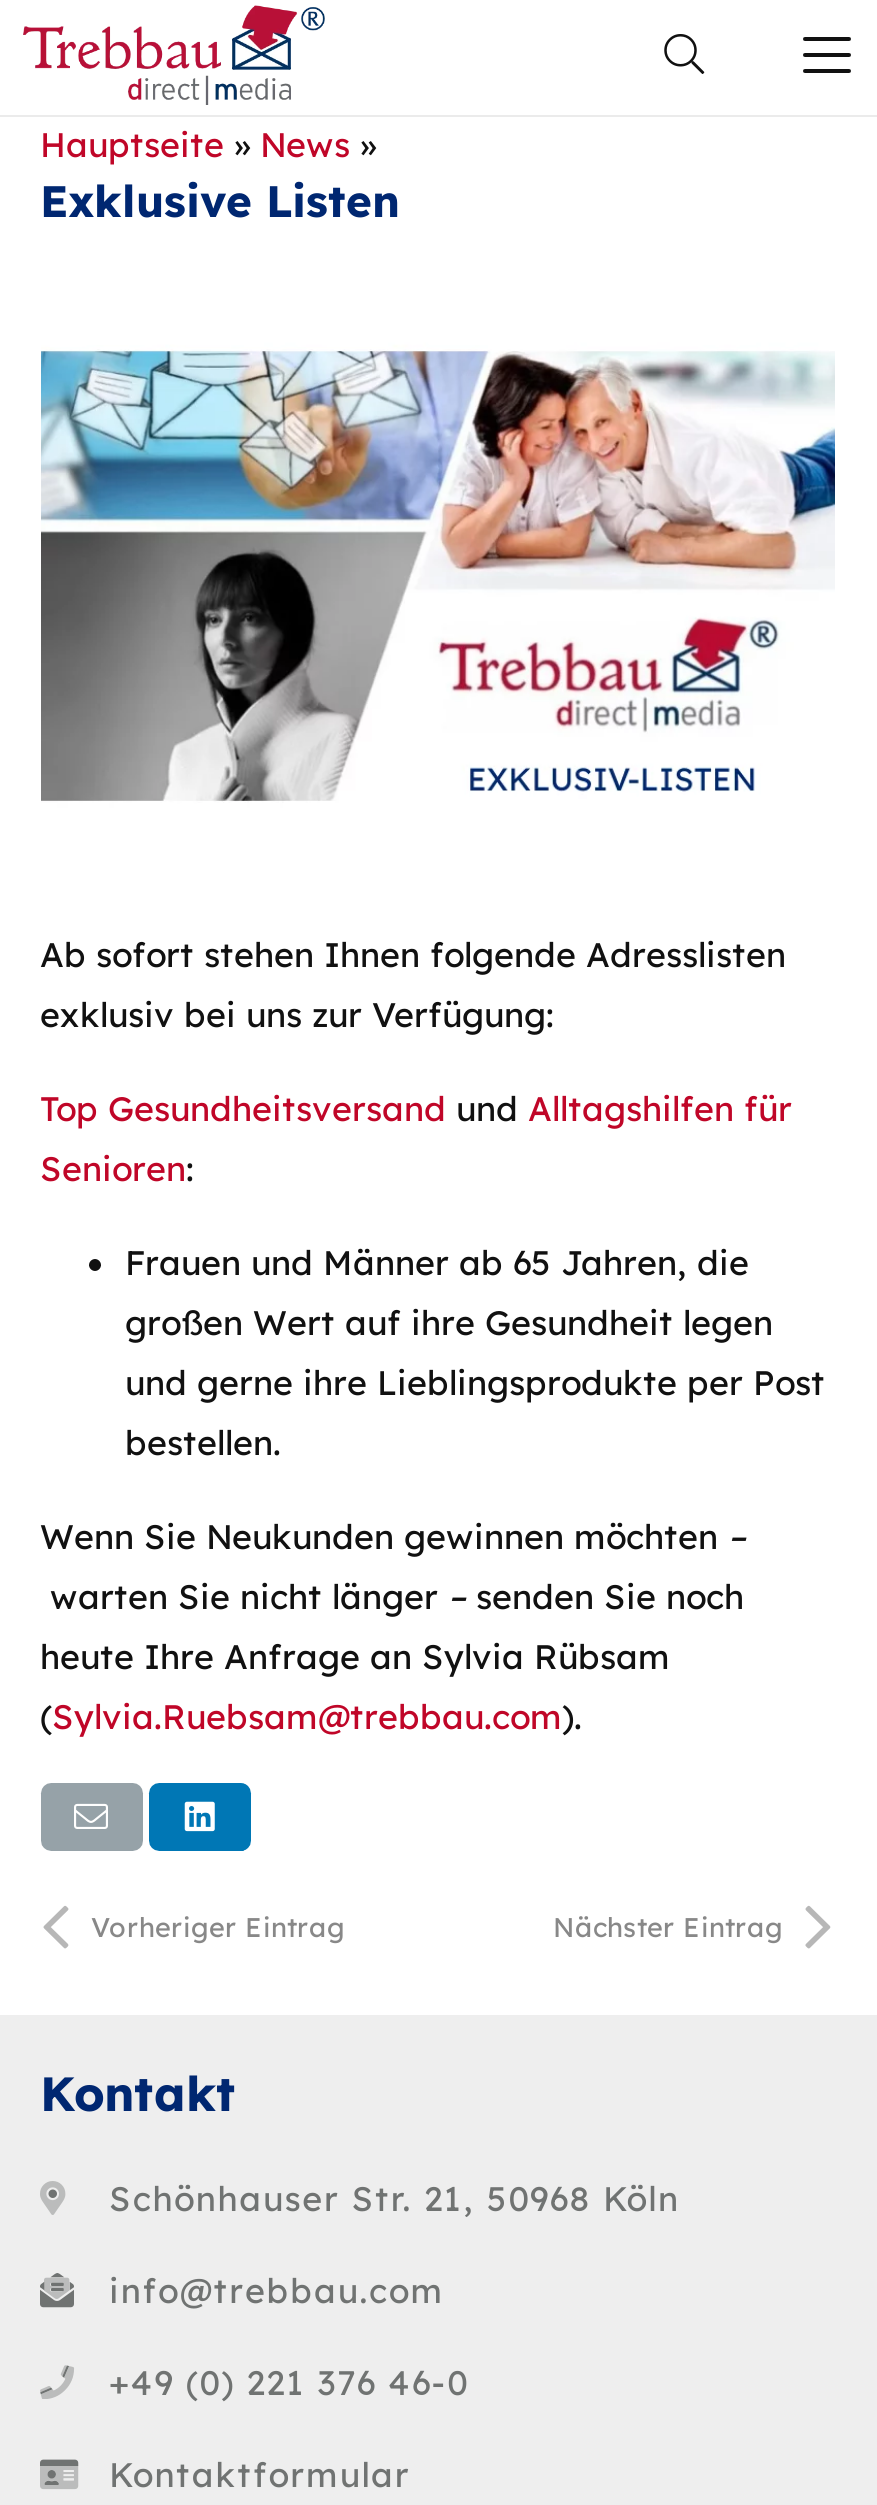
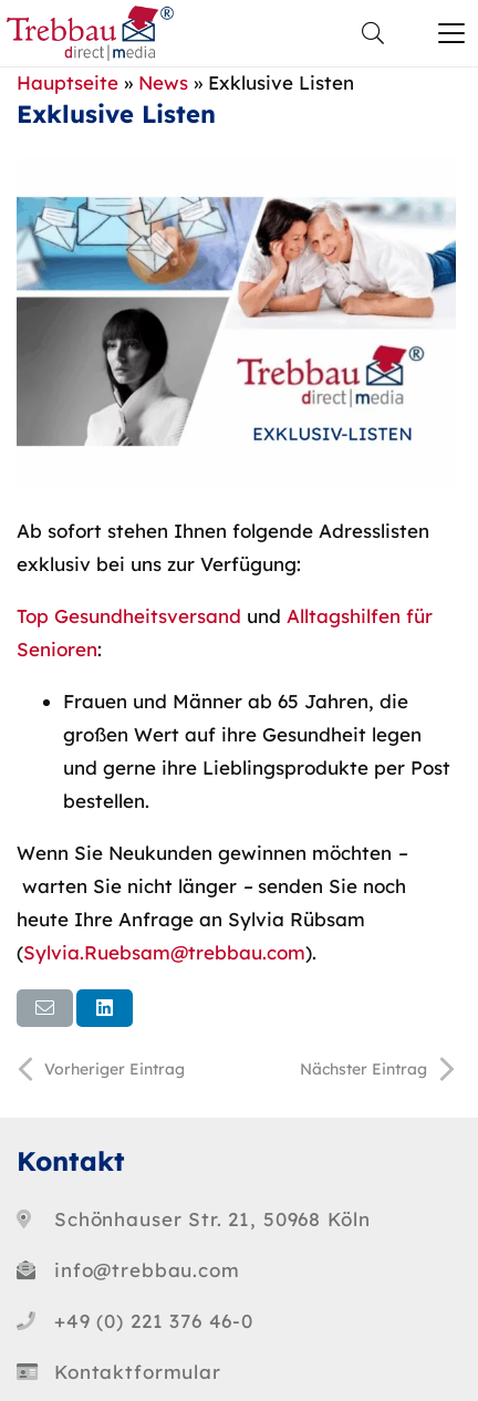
[40,123,376,165] Hauptseite» News» -> [16,71,354,94] Hauptseite» News» Exklusive Listen

